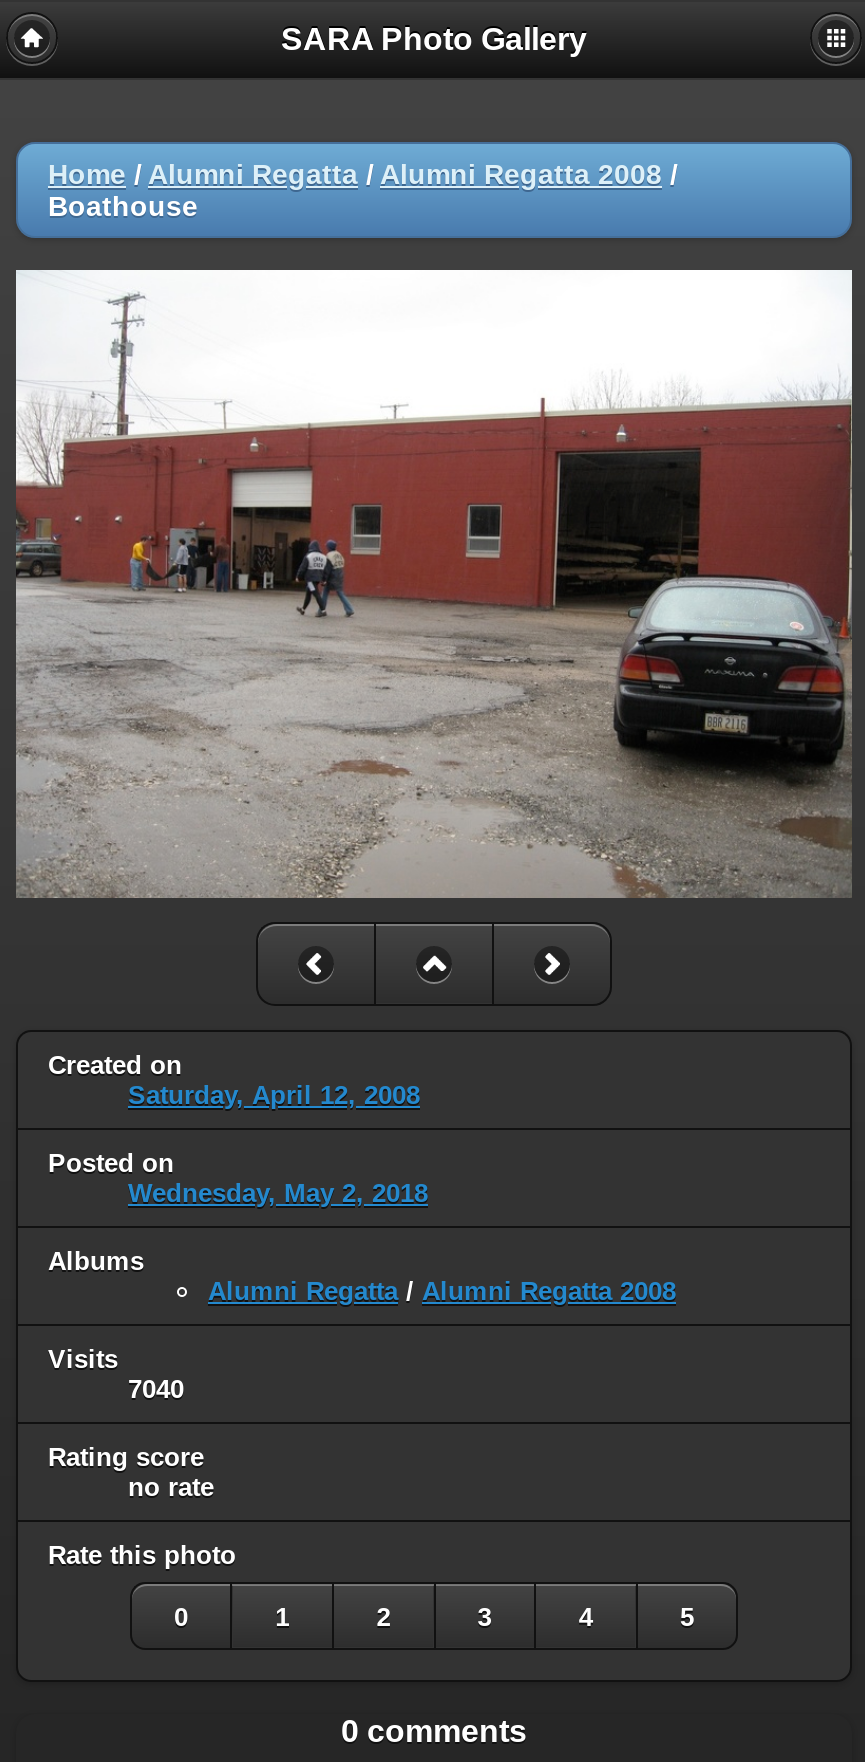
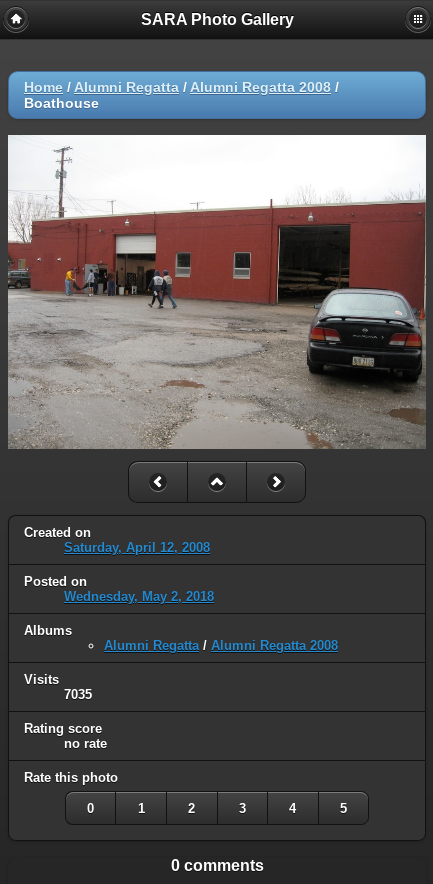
[128,1374,184,1404] 7040 -> [64,687,92,702] 7035

